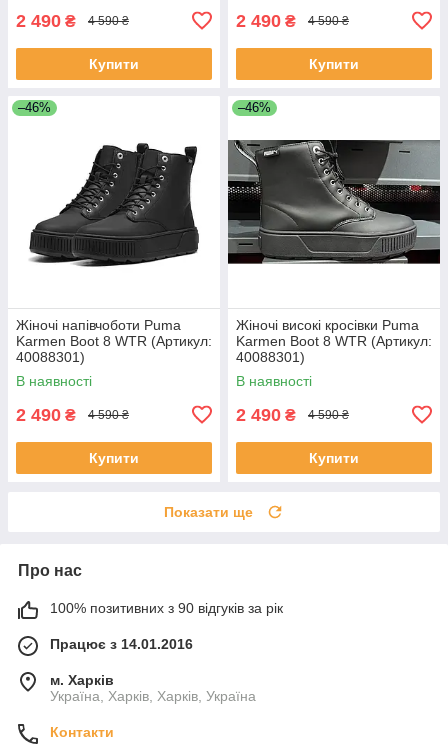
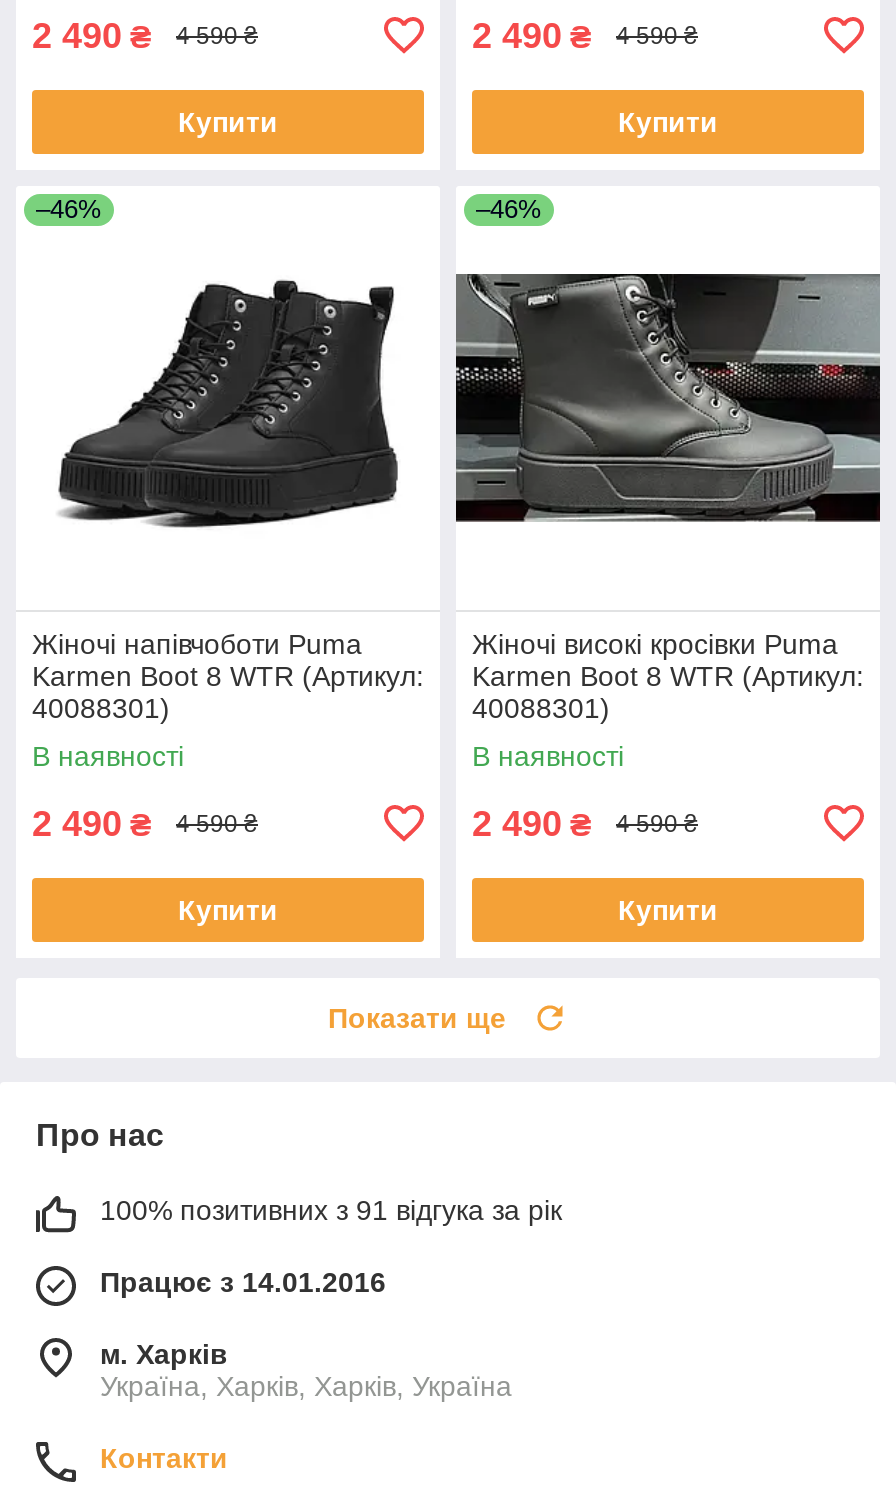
[50,600,283,616] 100% позитивних з 90 відгуків за рік -> [100,1194,562,1226] 100% позитивних з 91 відгука за рік

